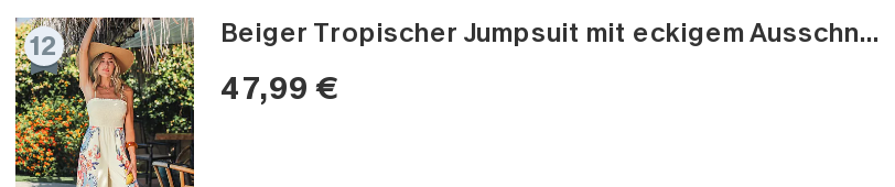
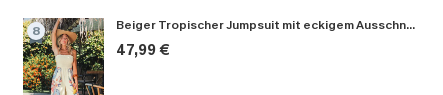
[30,28,58,63] 12 -> [32,22,40,38] 8

